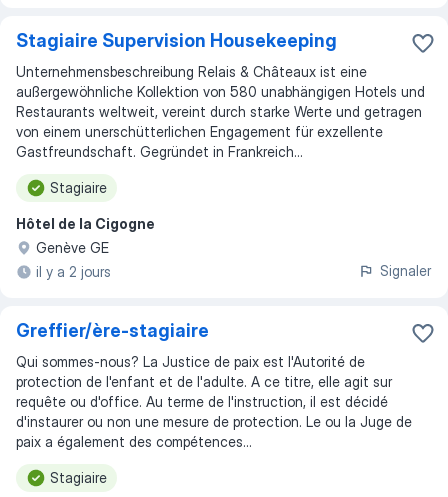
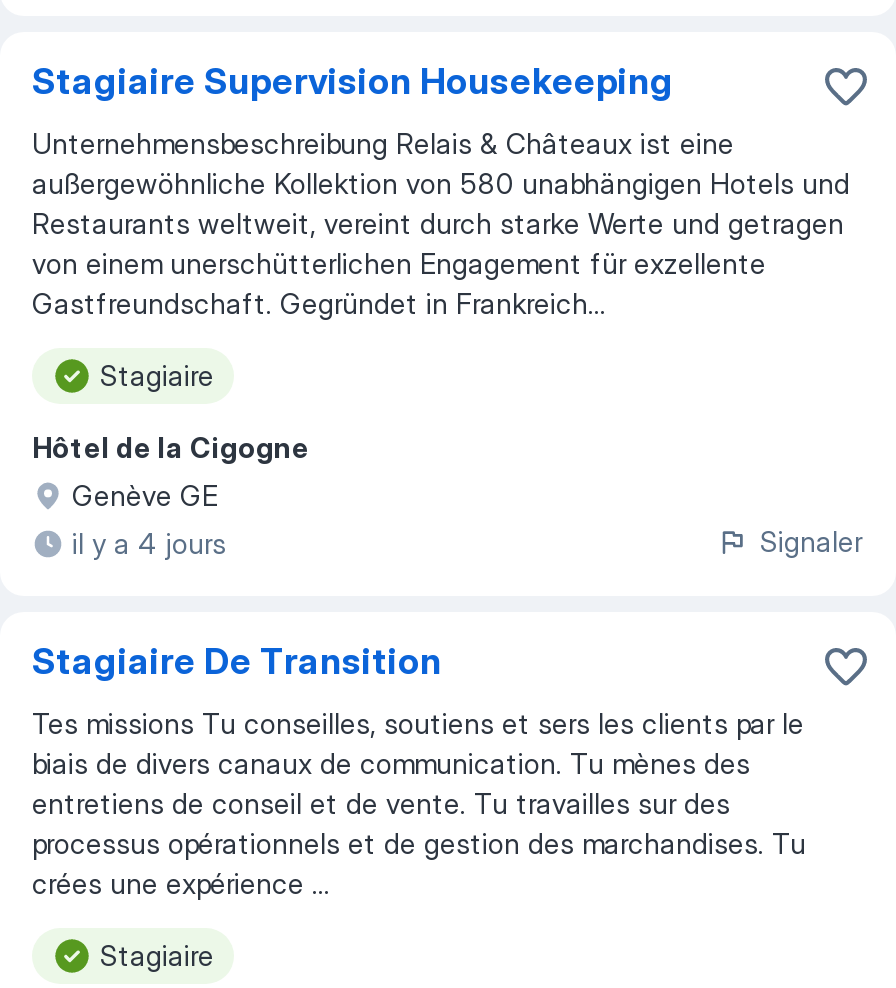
[36,263,111,280] il y a 2 jours -> [72,526,226,560] il y a 4 jours
[16,320,209,341] Greffier/ère-stagiaire -> [32,640,442,682] Stagiaire De Transition
[16,353,412,450] Qui sommes-nous? La Justice de paix est l'Autorité de | protection de l'enfant et de l'adulte. A ce titre, elle agit sur | requête ou d'office. Au terme de l'instruction, il est décidé | d'instaurer ou non une mesure de protection. Le ou la Juge de | paix a également des compétences... -> [32,706,806,900] Tes missions Tu conseilles, soutiens et sers les clients par le | biais de divers canaux de communication. Tu mènes des | entretiens de conseil et de vente. Tu travailles sur des | processus opérationnels et de gestion des marchandises. Tu | crées une expérience ...

